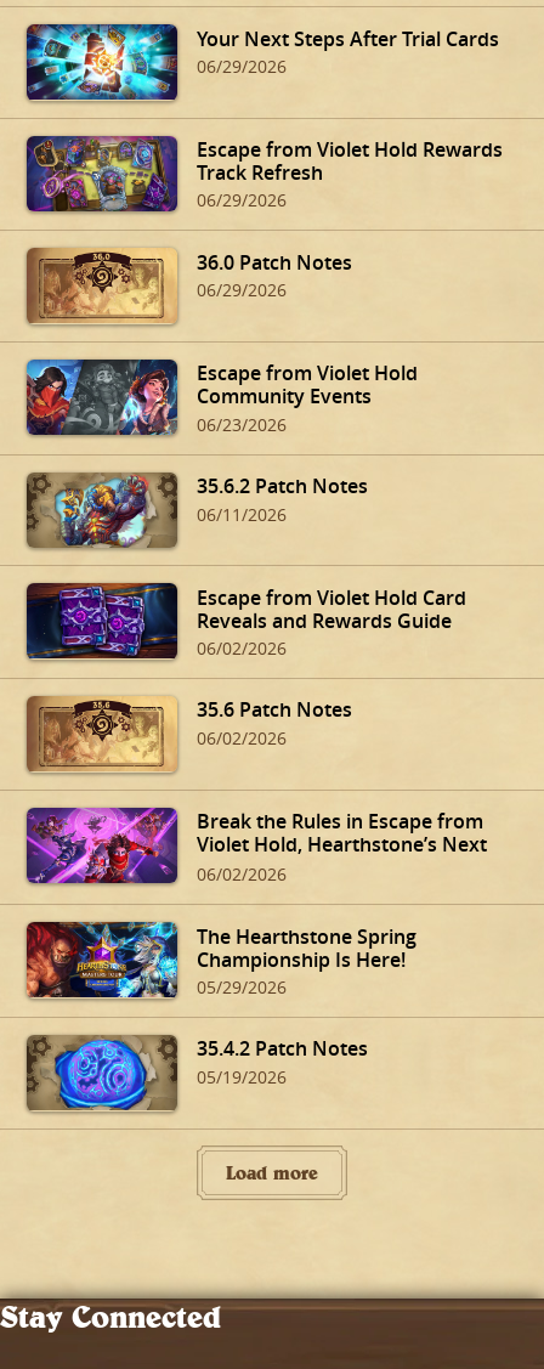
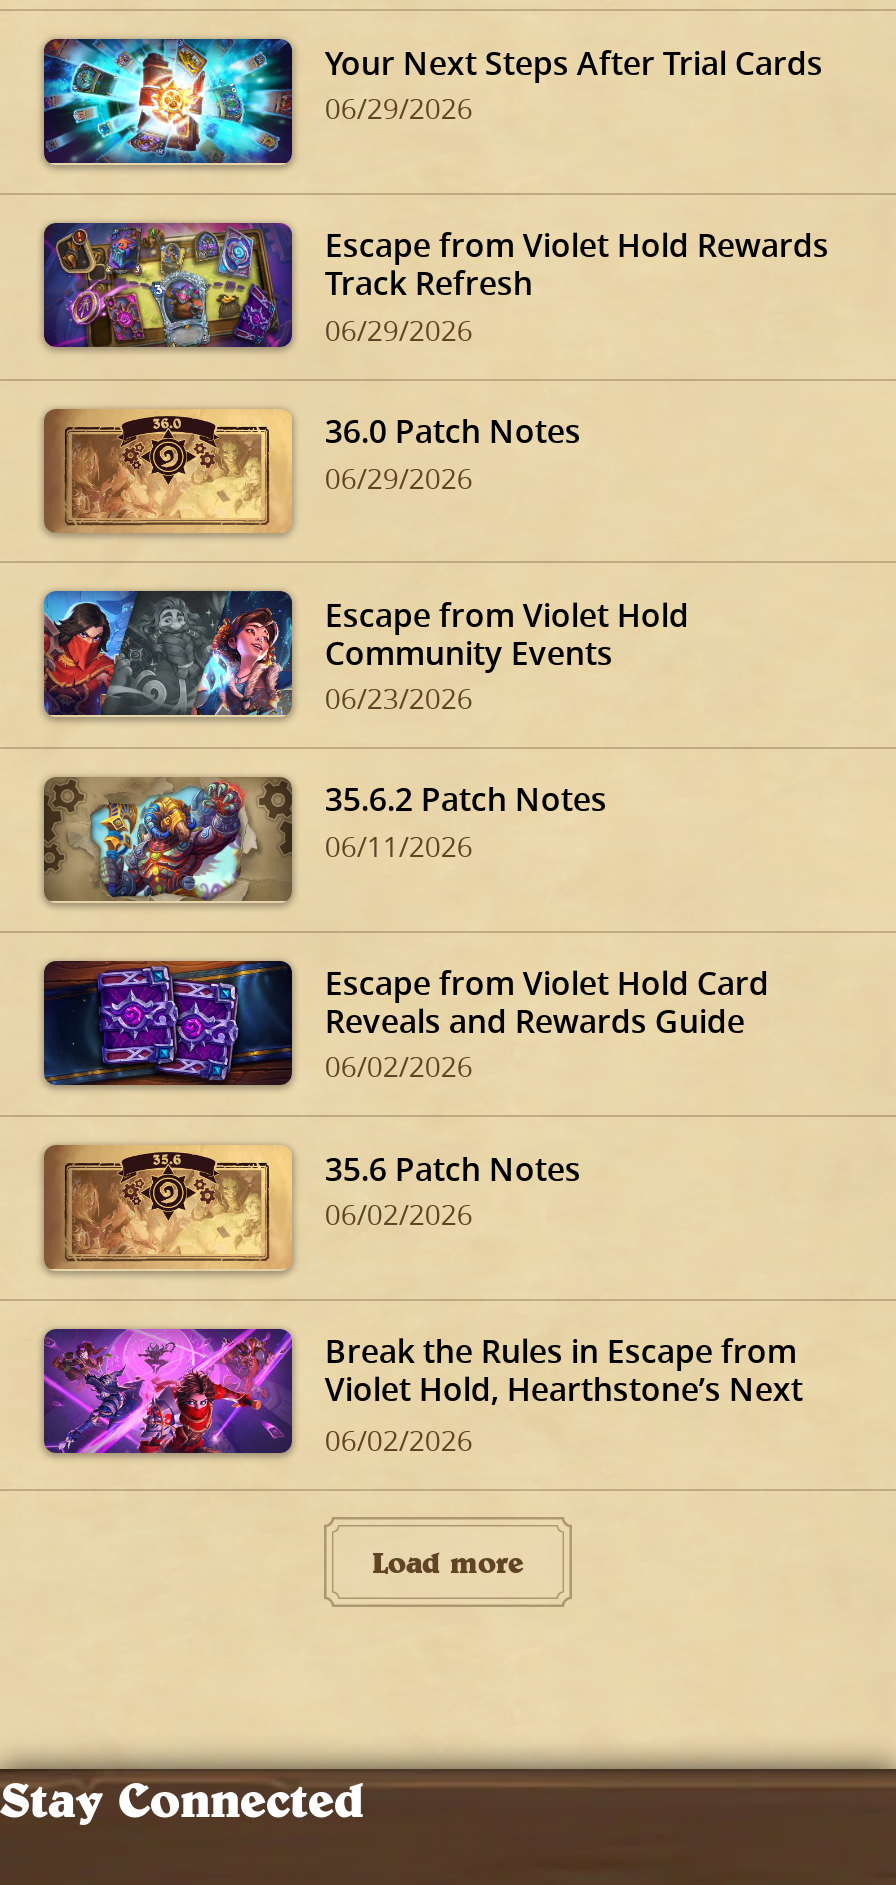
[27,921,417,1088] [image] | The Hearthstone Spring | Championship Is Here! | 05/29/2026 | 35.4.2 Patch Notes | 05/19/2026 -> none
[25,1034,177,1115] [image] -> none

